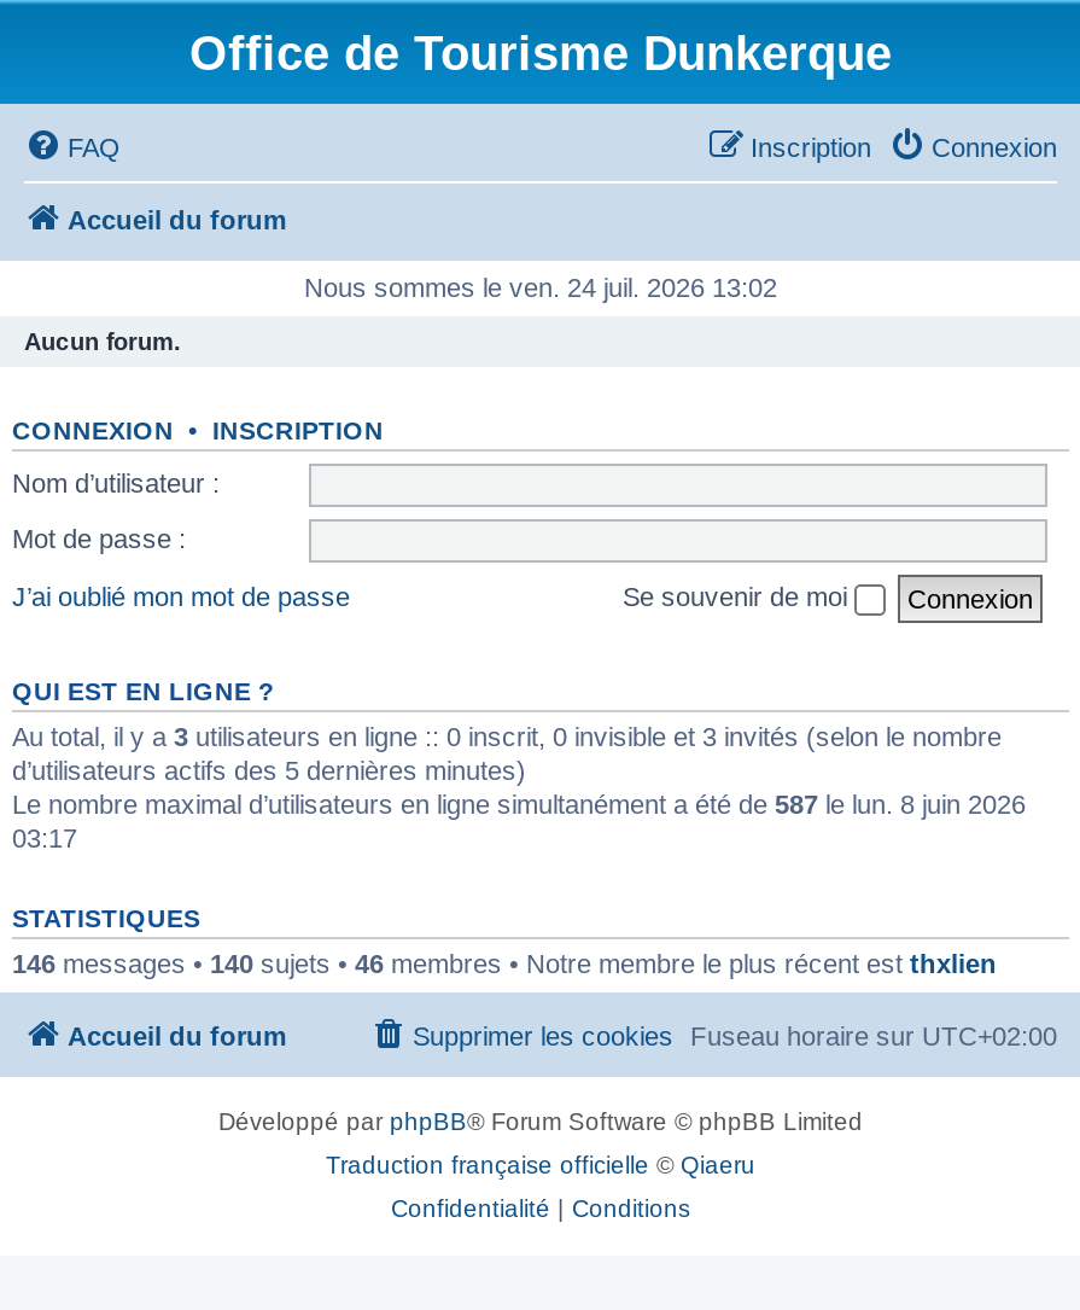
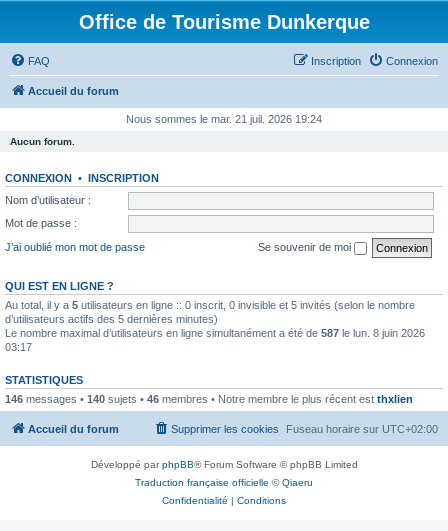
[304,273,777,302] Nous sommes le ven. 24 juil. 2026 13:02 -> [126,113,322,125] Nous sommes le mar. 21 juil. 2026 19:24
[12,721,1002,750] Au total, il y a 3 utilisateurs en ligne :: 0 inscrit, 0 invisible et 3 invités (selon le nombre -> [5,298,415,310] Au total, il y a 5 utilisateurs en ligne :: 0 inscrit, 0 invisible et 5 invités (selon le nombre

